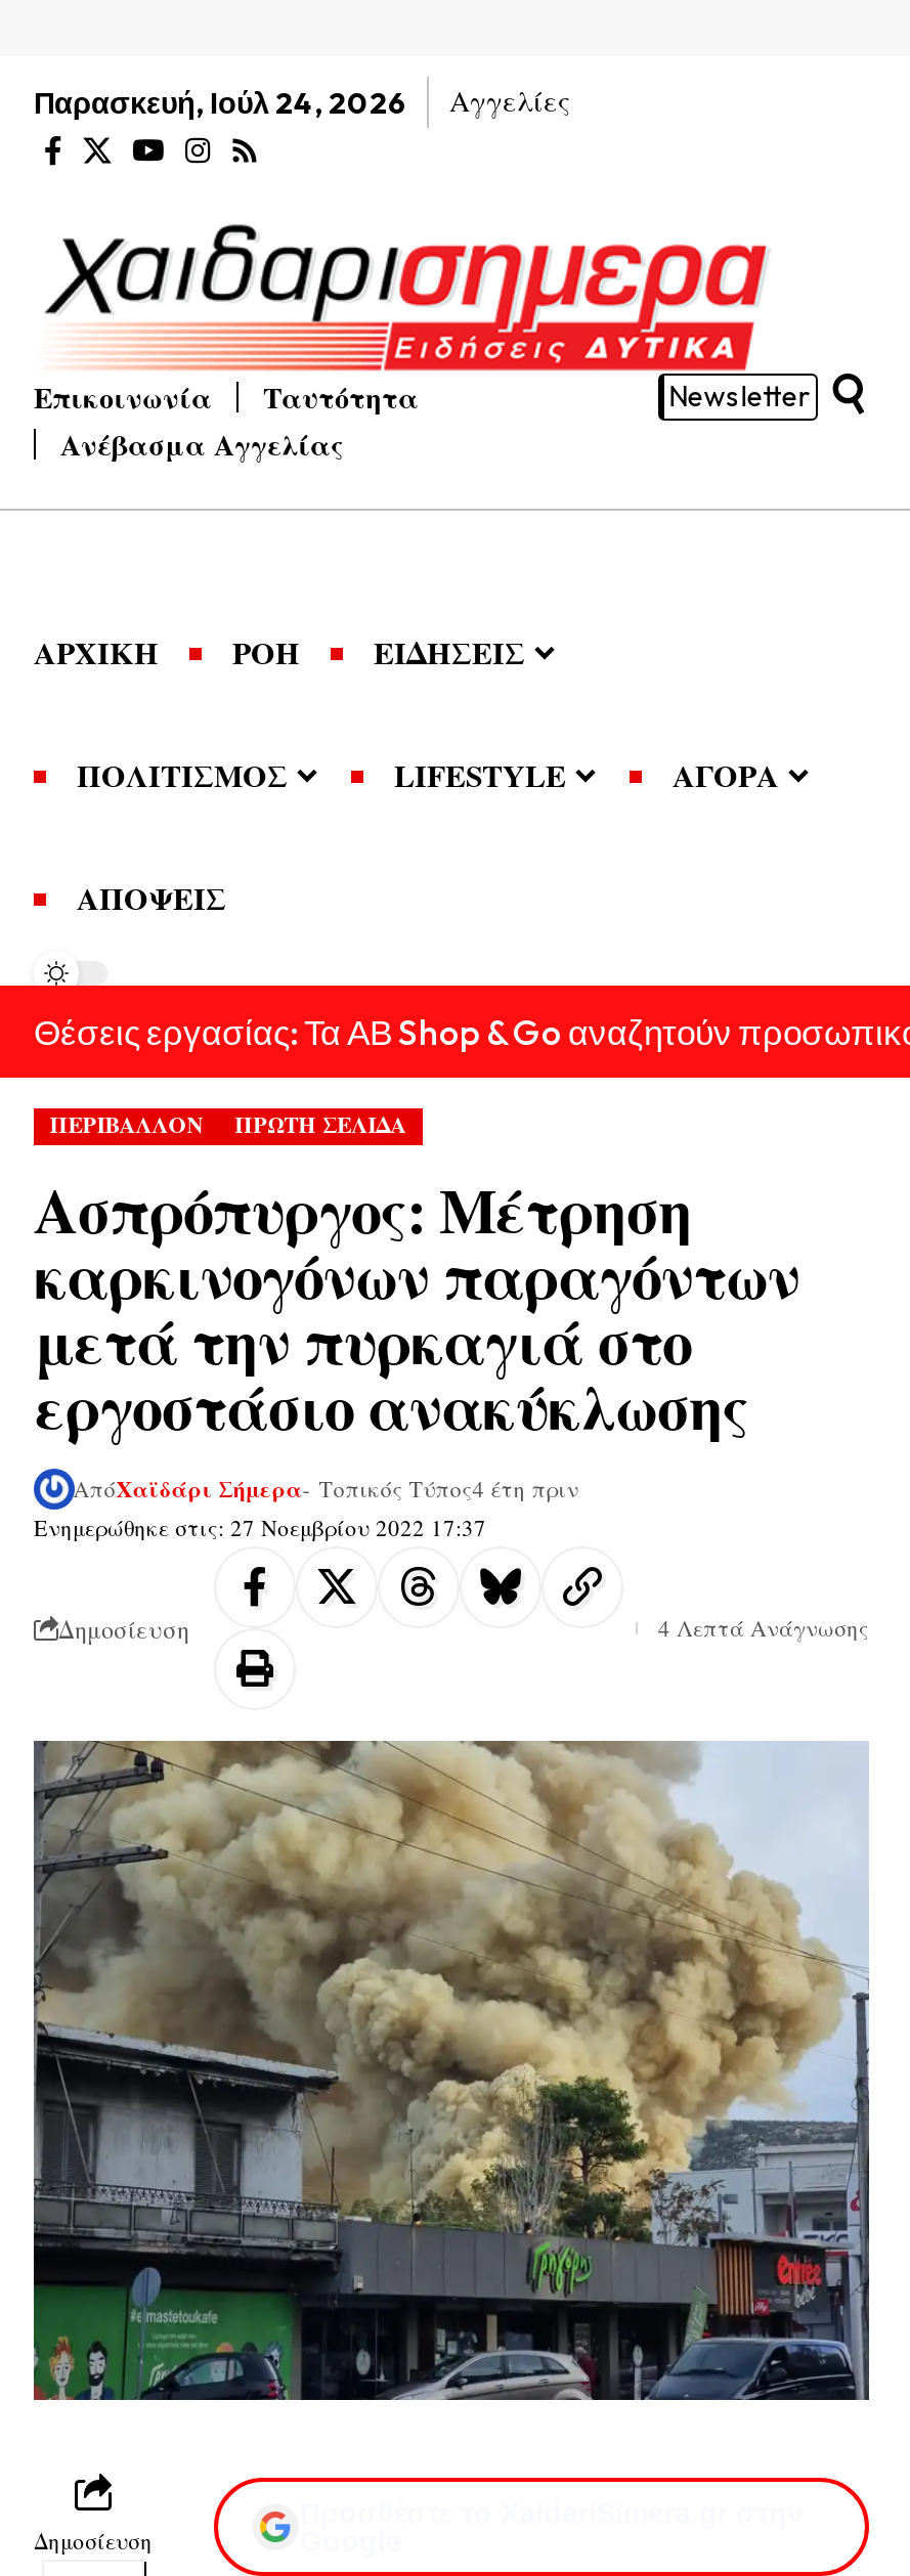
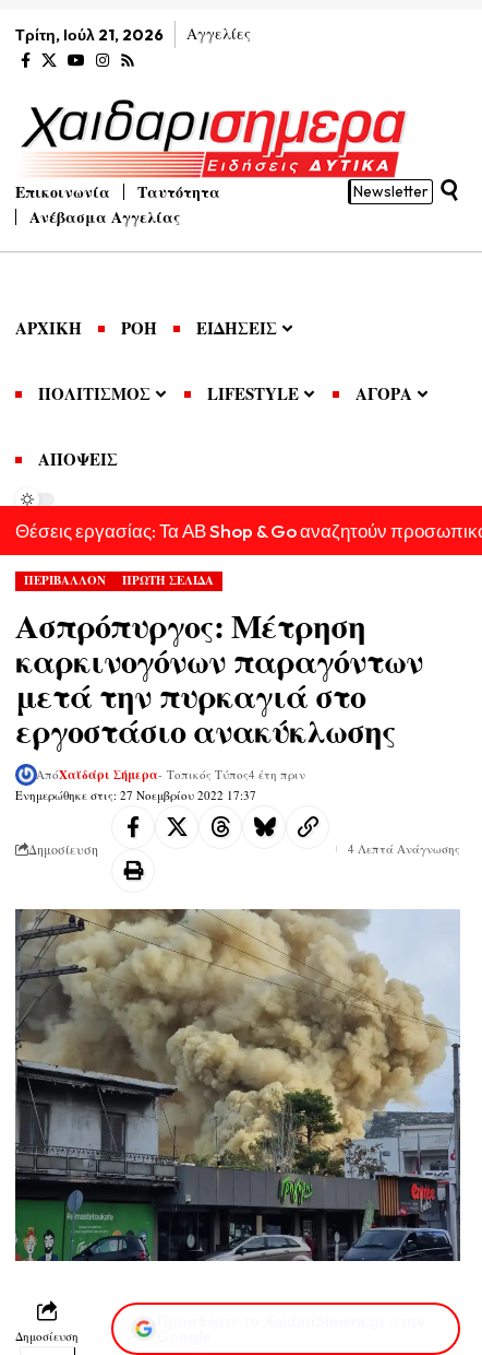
[34,85,406,122] Παρασκευή, Ιούλ 24, 2026 -> [15,25,164,45] Τρίτη, Ιούλ 21, 2026

